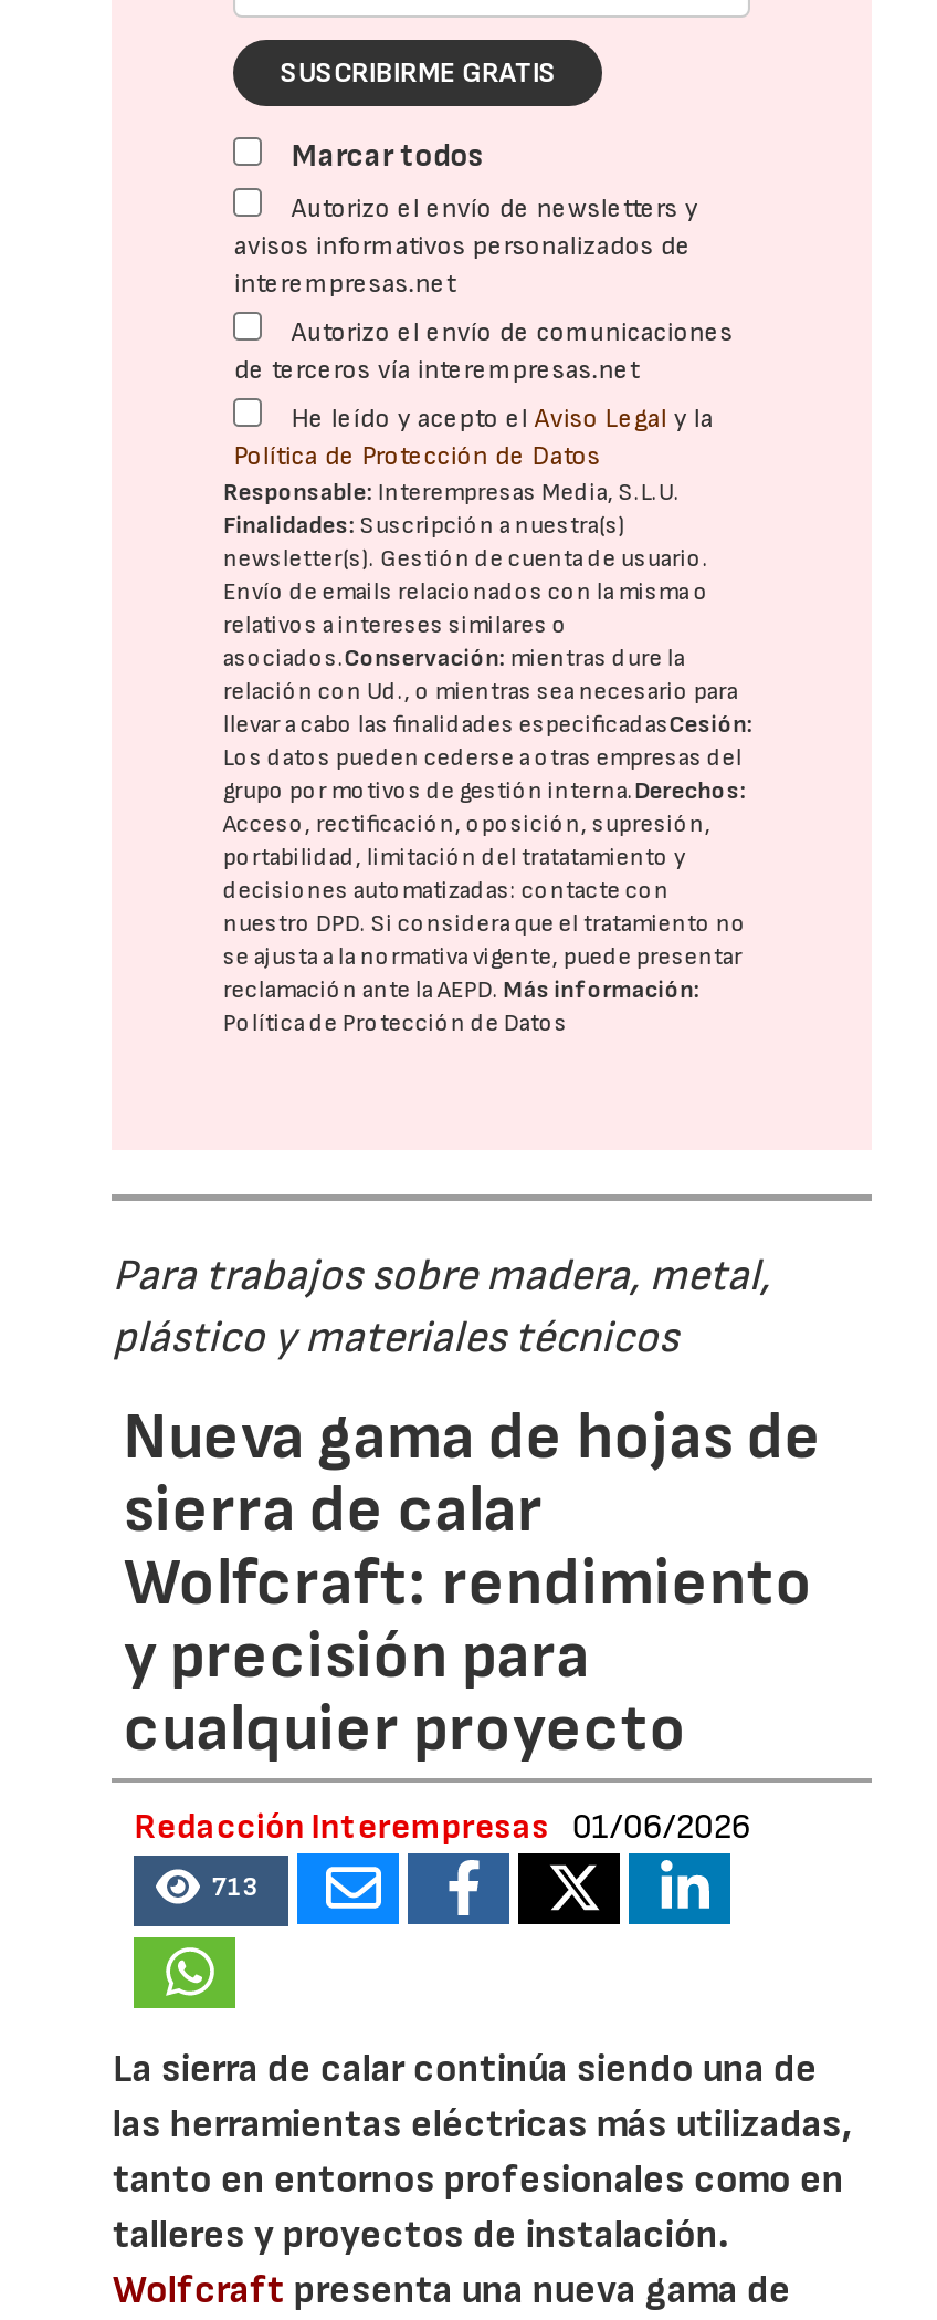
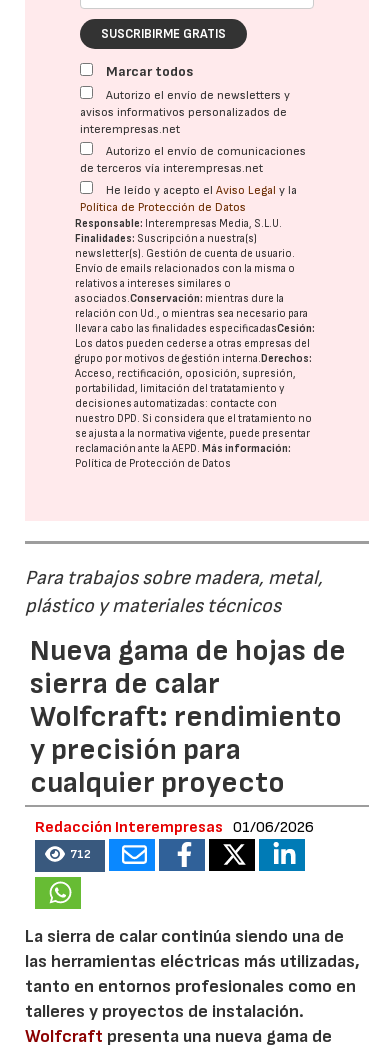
[212,1871,258,1904] 713 -> [70,847,91,862] 712

